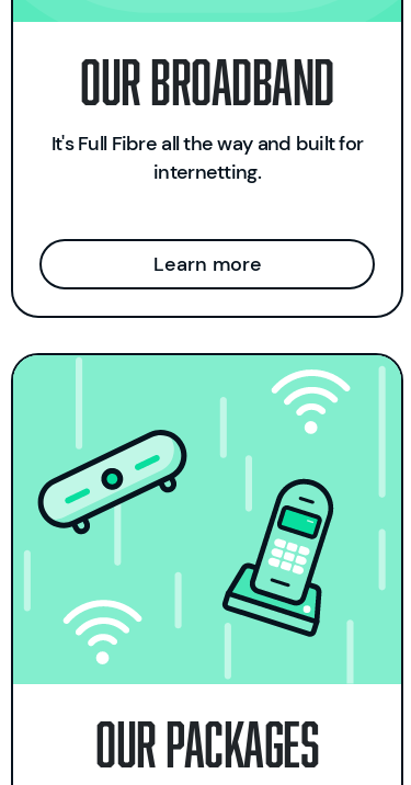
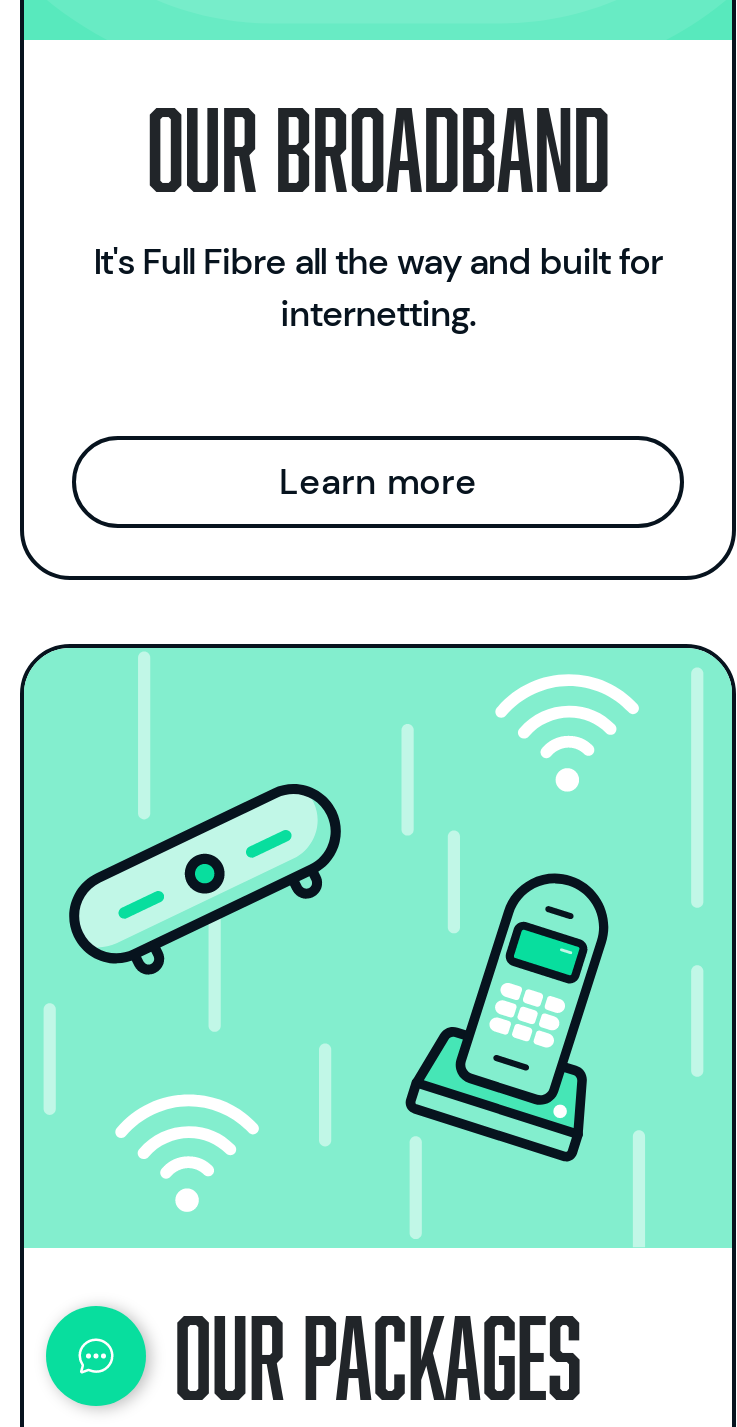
none -> [44,1304,152,1410] [image]

